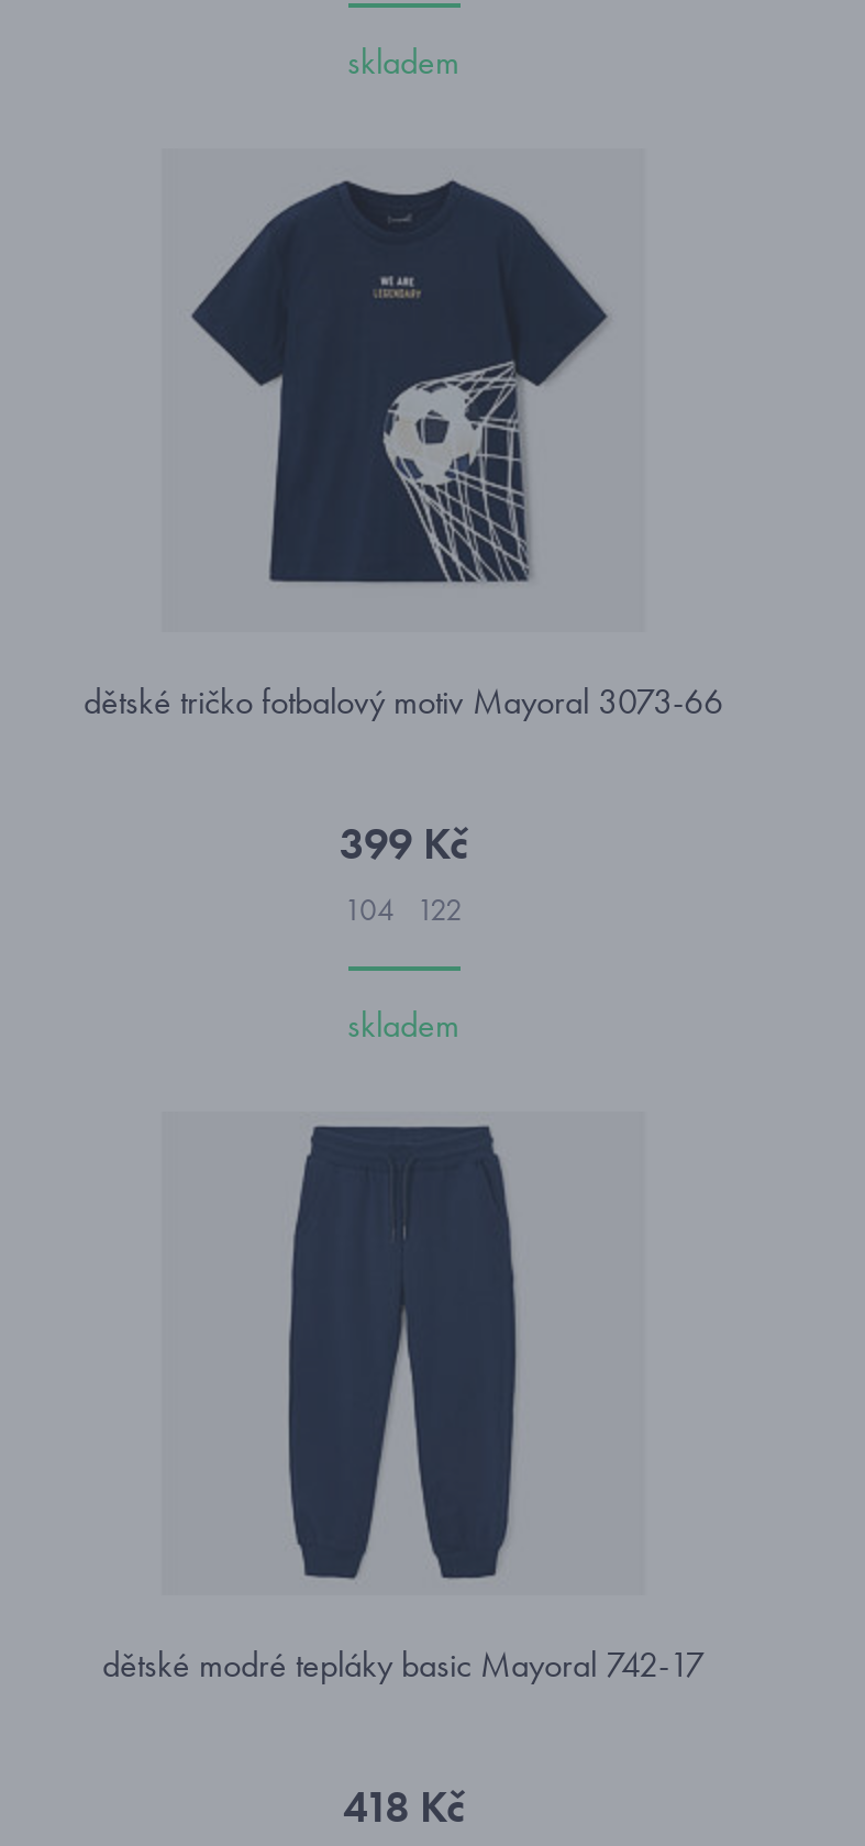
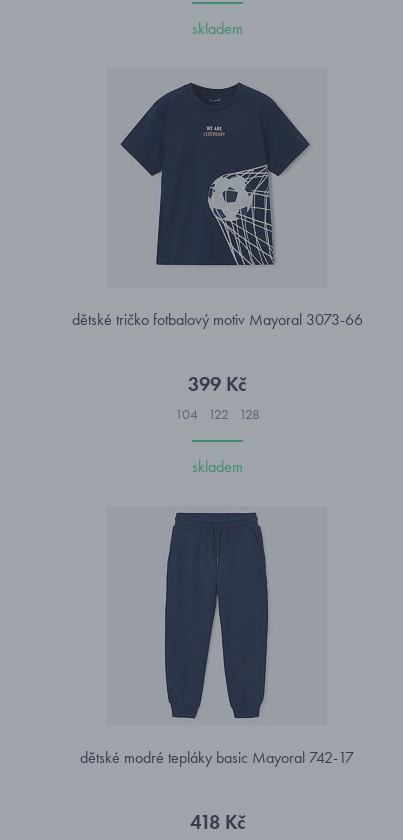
[344,889,463,929] 104 122 -> [174,405,259,423] 104 122 128

